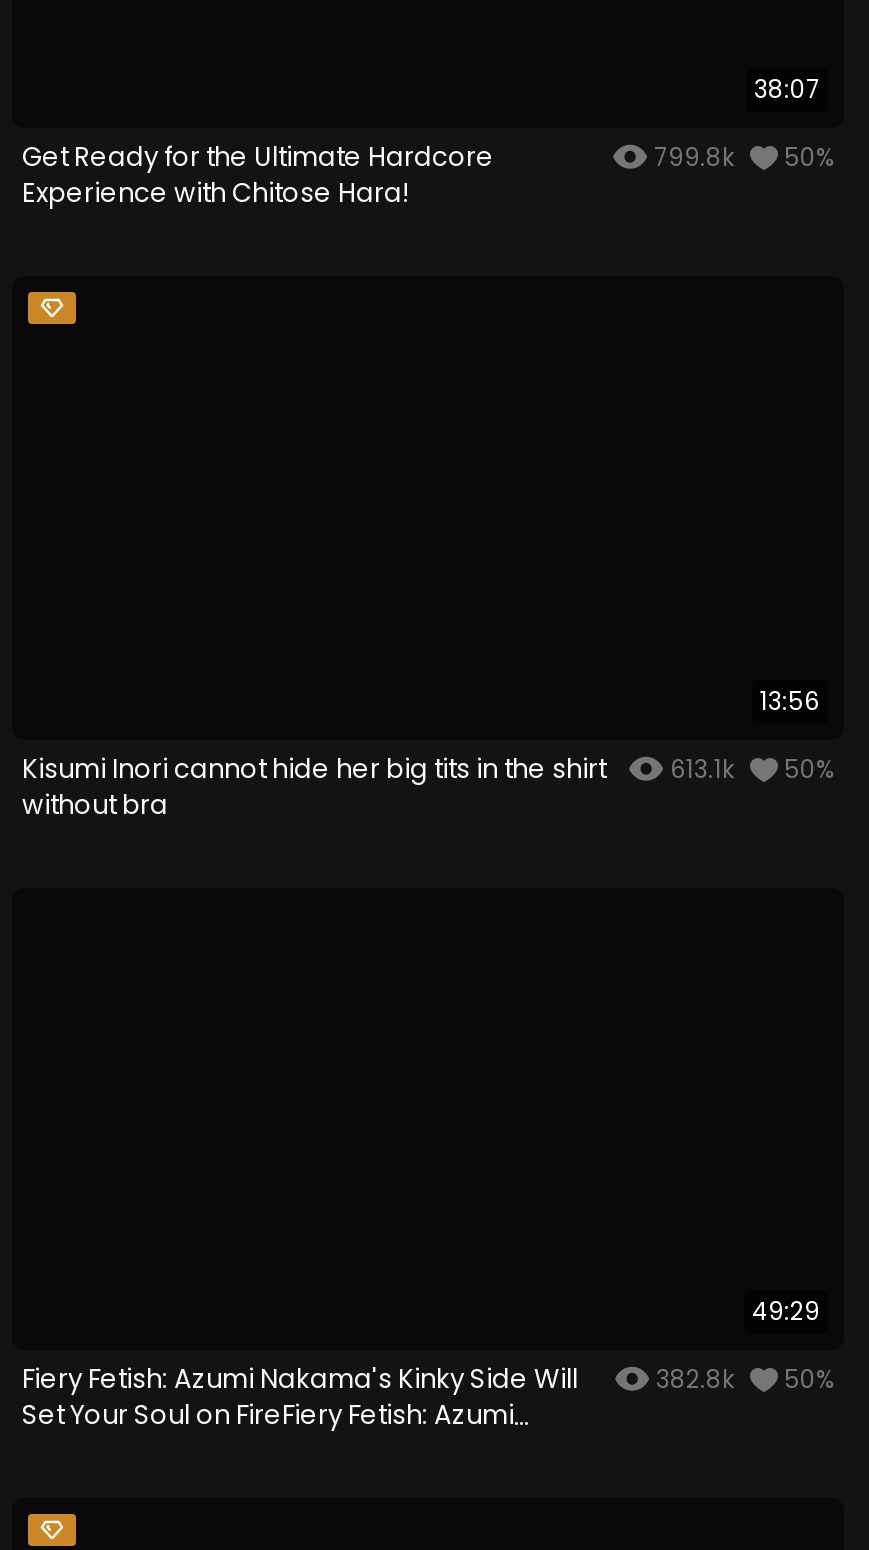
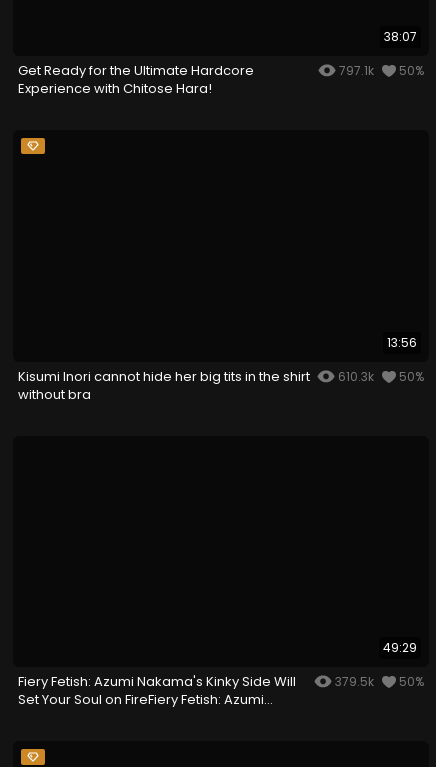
[648,139,834,173] 799.8k 50% -> [336,62,424,79] 797.1k 50%
[22,749,834,787] Kisumi Inori cannot hide her big tits in the shirt 613.1k 50% -> [18,366,424,385] Kisumi Inori cannot hide her big tits in the shirt 610.3k 50%
[650,1363,834,1397] 382.8k 50% -> [332,673,424,690] 379.5k 50%

